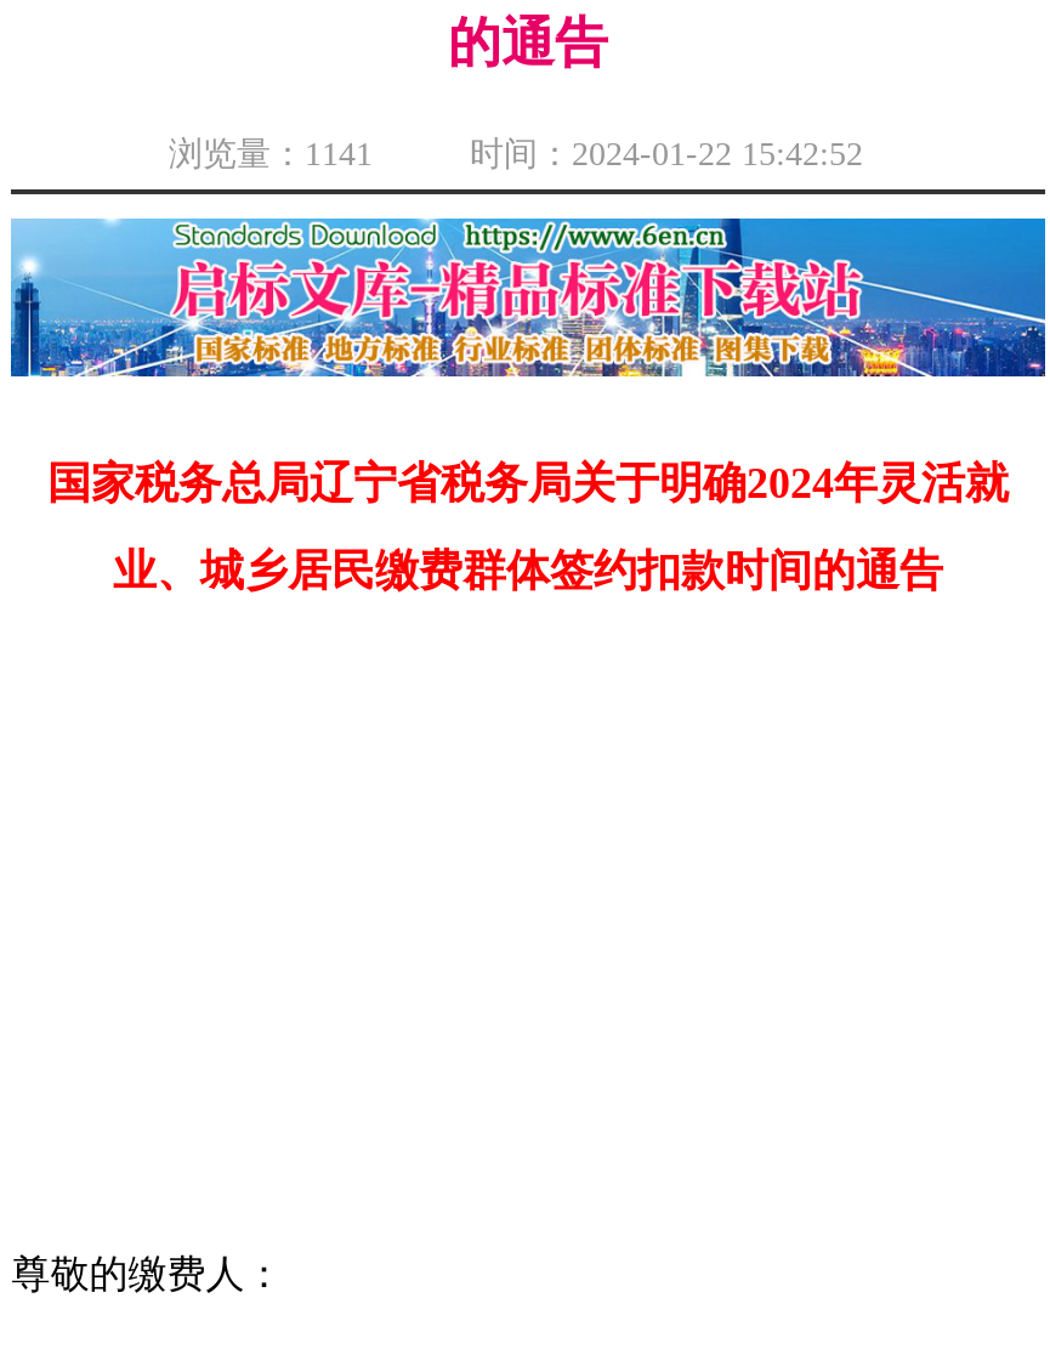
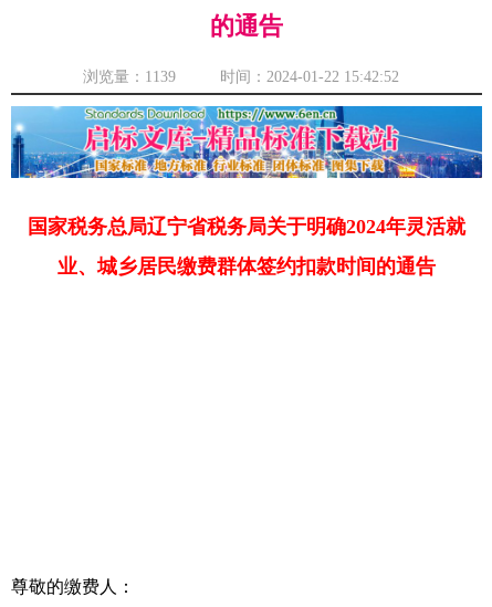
[169,136,863,172] 浏览量：1141 时间：2024-01-22 15:42:52 -> [83,69,399,85] 浏览量：1139 时间：2024-01-22 15:42:52

